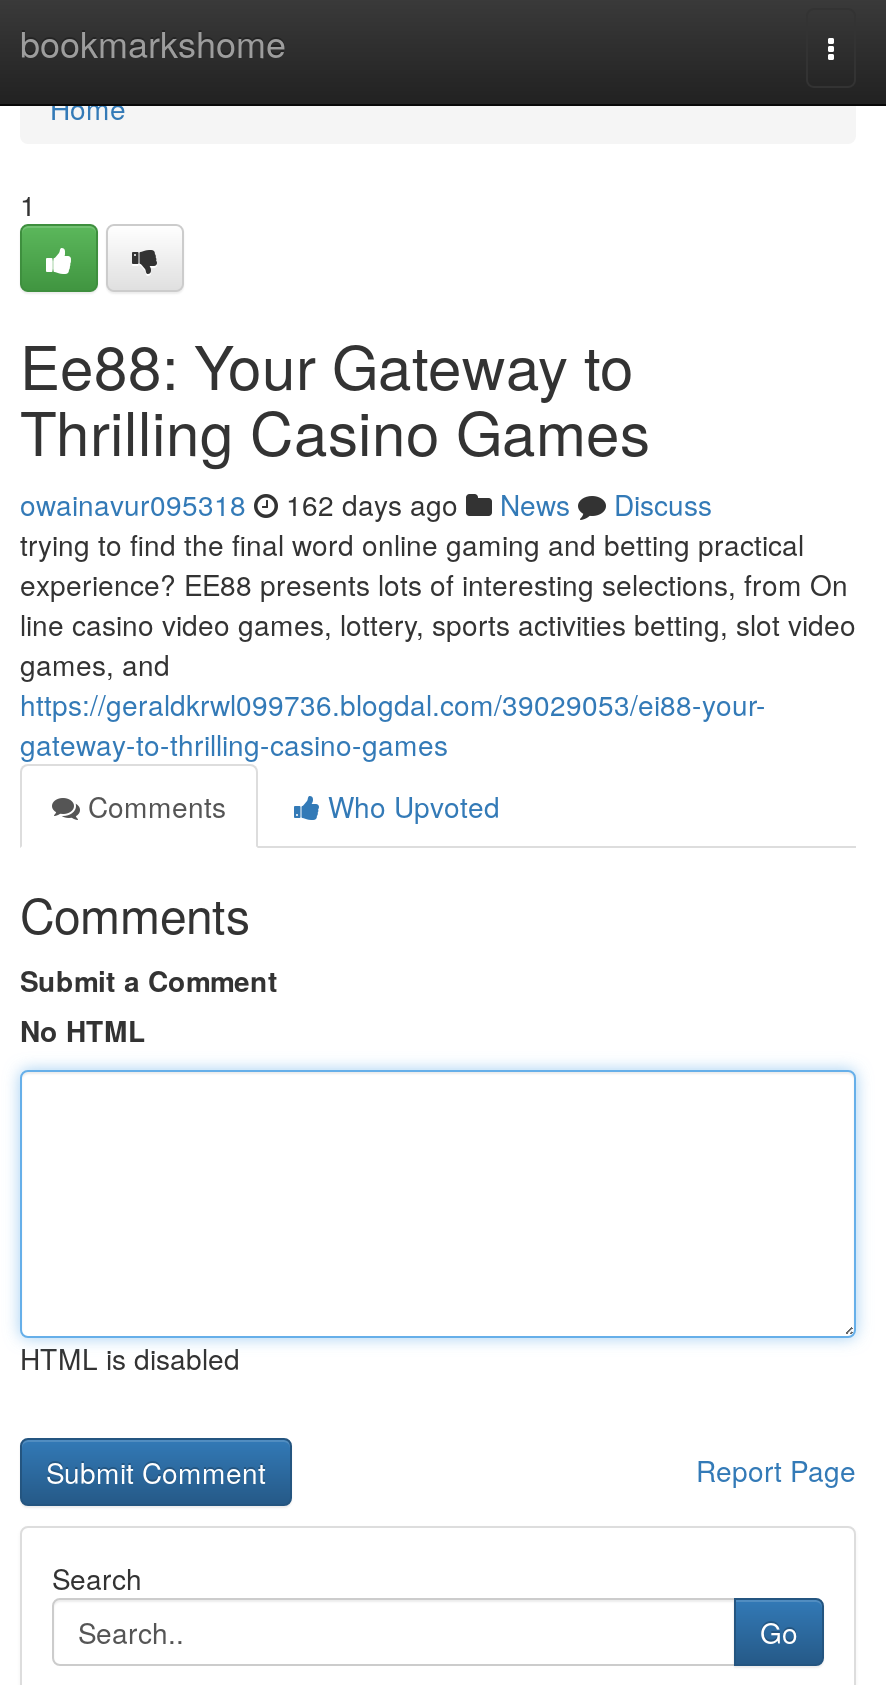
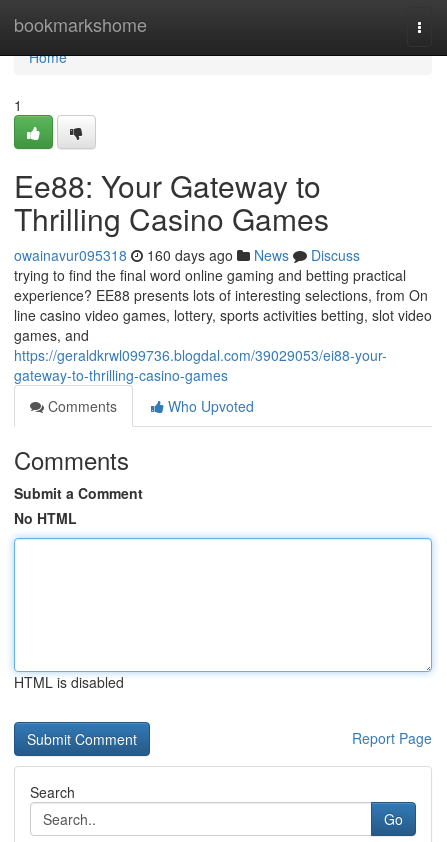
[20,484,712,524] owainavur095318 162 days ago News Discuss -> [14,245,360,265] owainavur095318 160 days ago News Discuss

